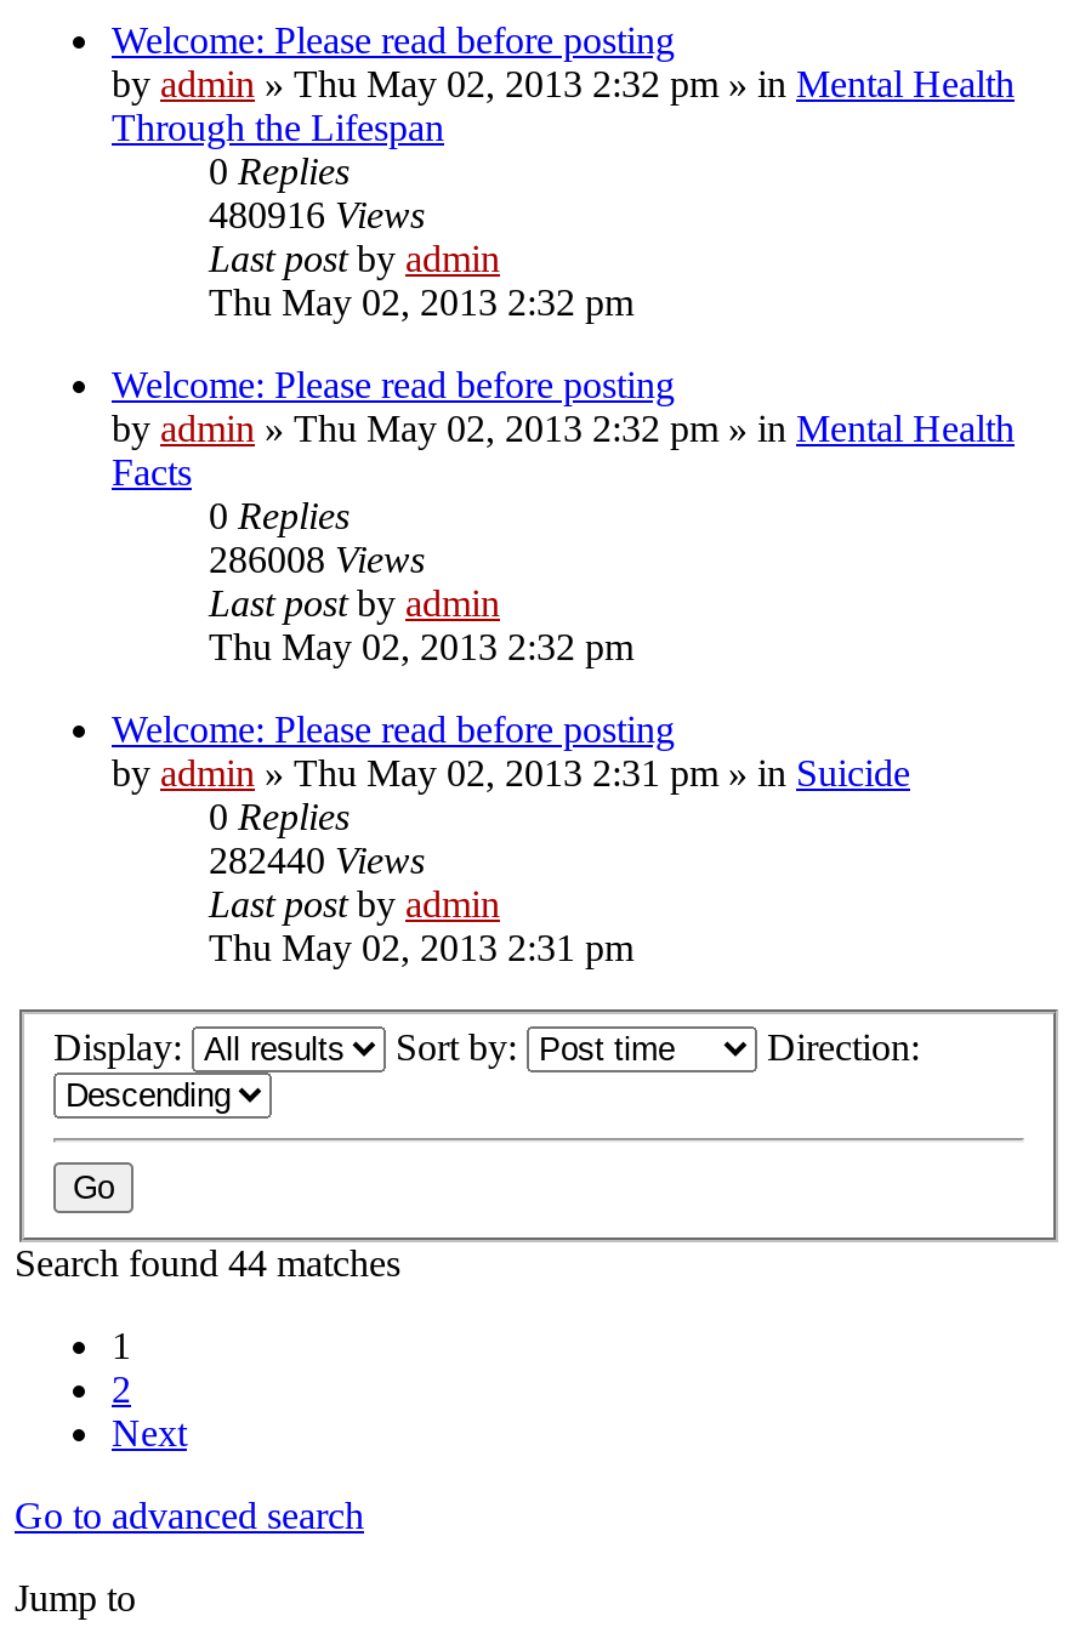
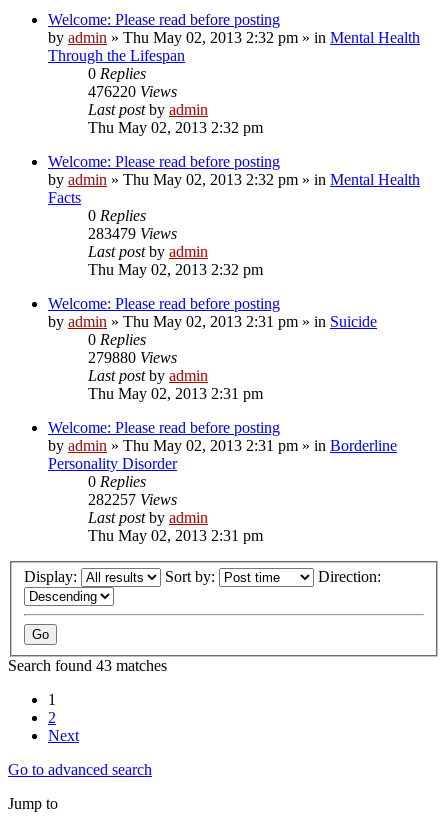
[209,194,425,235] 480916 Views -> [88,83,177,100] 476220 Views
[209,538,425,580] 286008 Views -> [88,225,177,242] 283479 Views
[209,839,425,881] 282440 Views -> [48,349,397,508] 279880 Views | Last post by admin | Thu May 02, 2013 2:31 pm | Welcome: Please read before posting | by admin» Thu May 02, 2013 2:31 pm» in Borderline | Personality Disorder | 0 Replies | 282257 Views
[15,1244,400,1285] Search found 44 matches -> [8,657,167,674] Search found 43 matches

